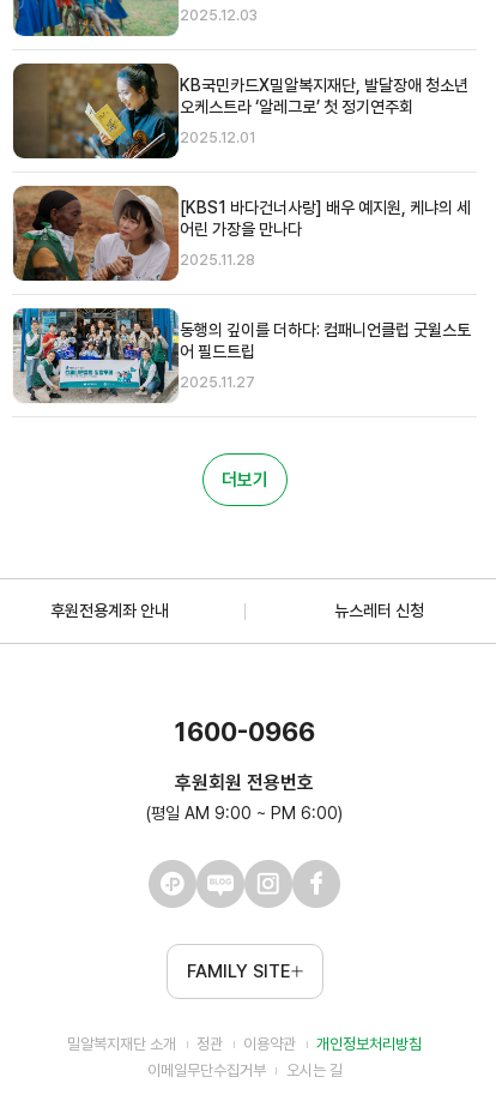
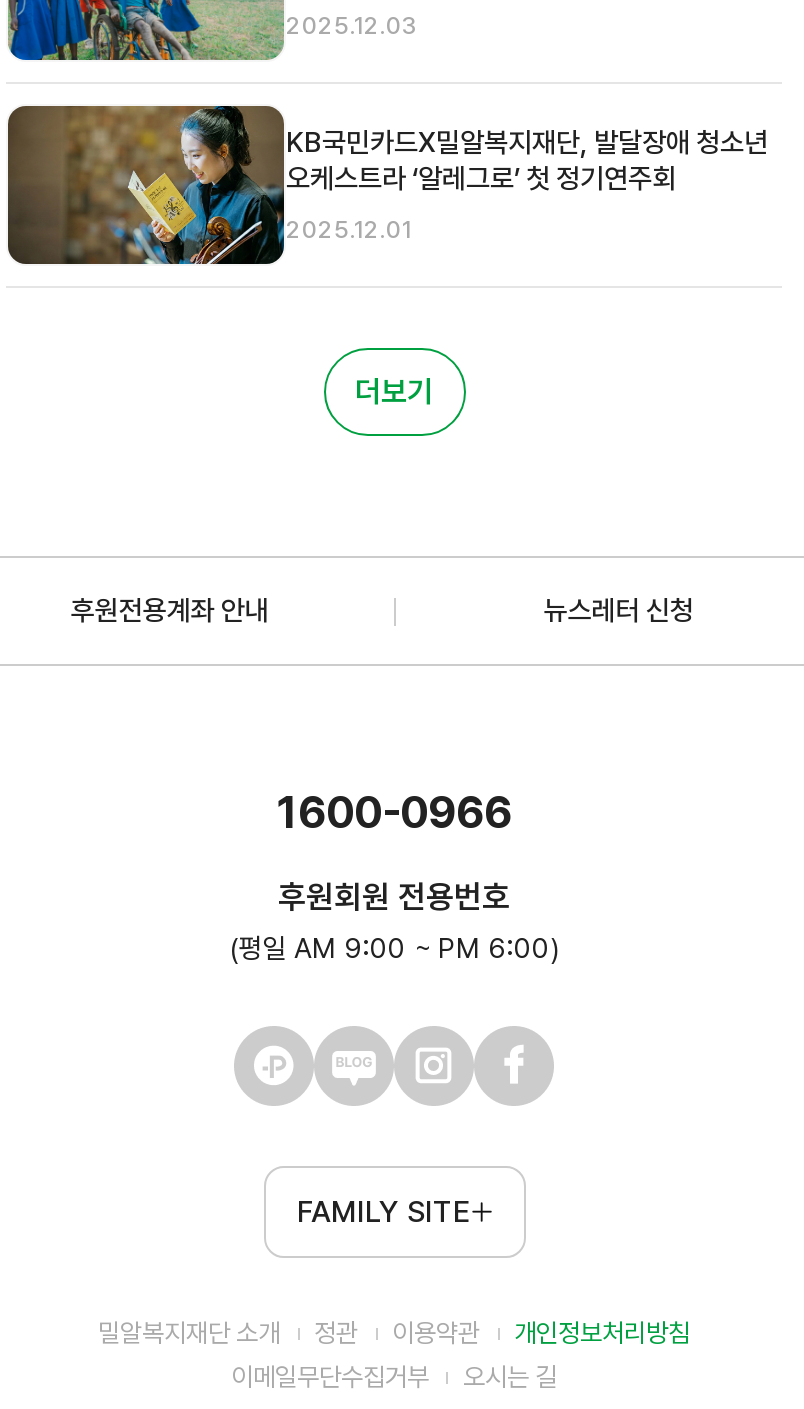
[12,185,471,282] [image] | [KBS1 바다건너사랑] 배우 예지원, 케냐의 세 | 어린 가장을 만나다 | 2025.11.28 -> none
[13,307,471,404] [image] | 동행의 깊이를 더하다: 컴패니언클럽 굿윌스토 | 어 필드트립 | 2025.11.27 -> none

